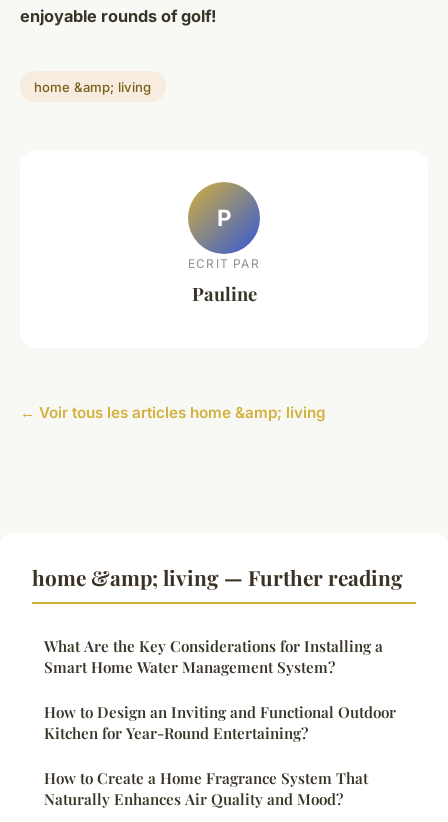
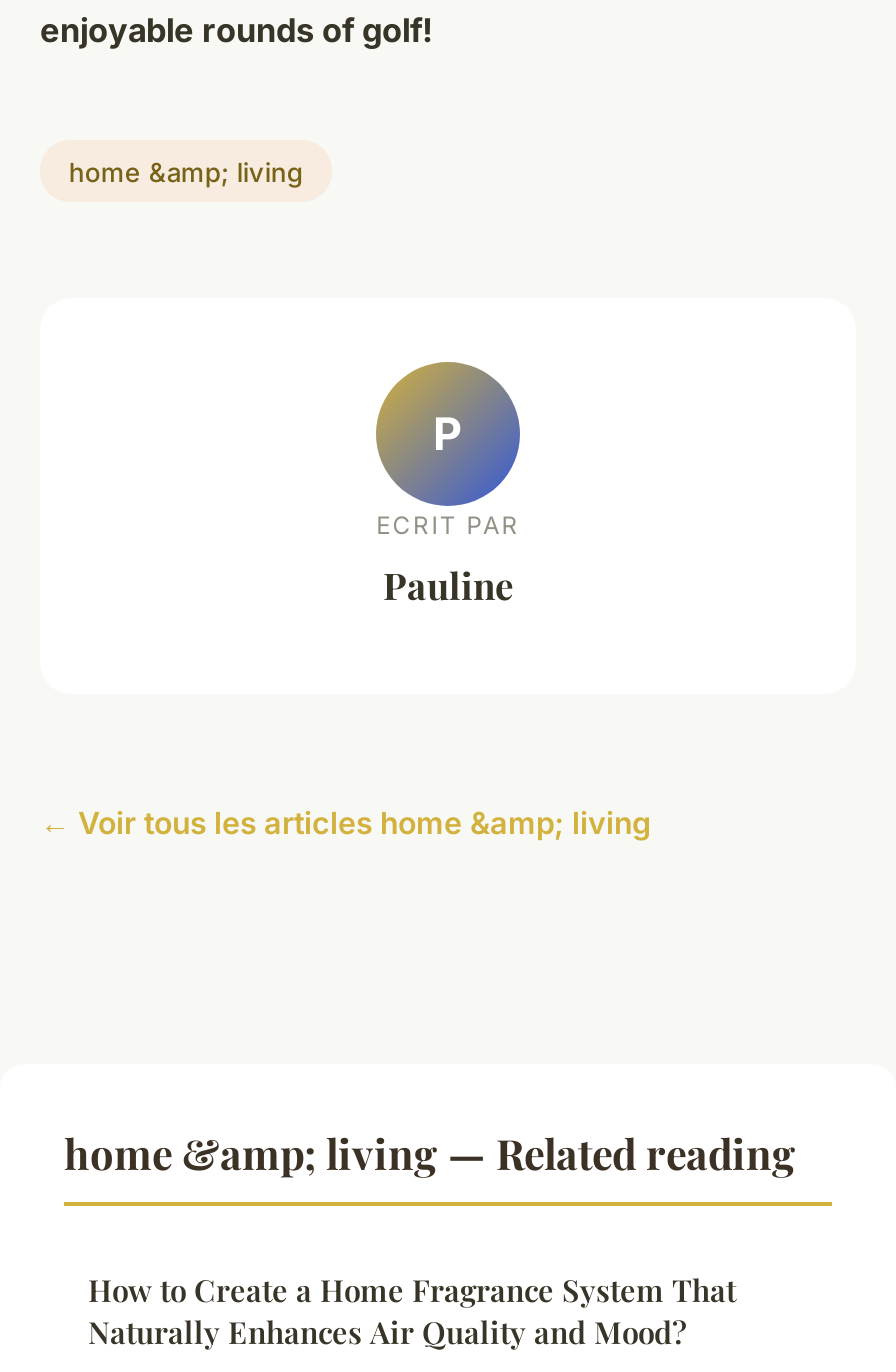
[32,563,403,743] home &amp; living — Further reading | What Are the Key Considerations for Installing a | Smart Home Water Management System? | How to Design an Inviting and Functional Outdoor | Kitchen for Year-Round Entertaining? -> [64,1123,796,1179] home &amp; living — Related reading

